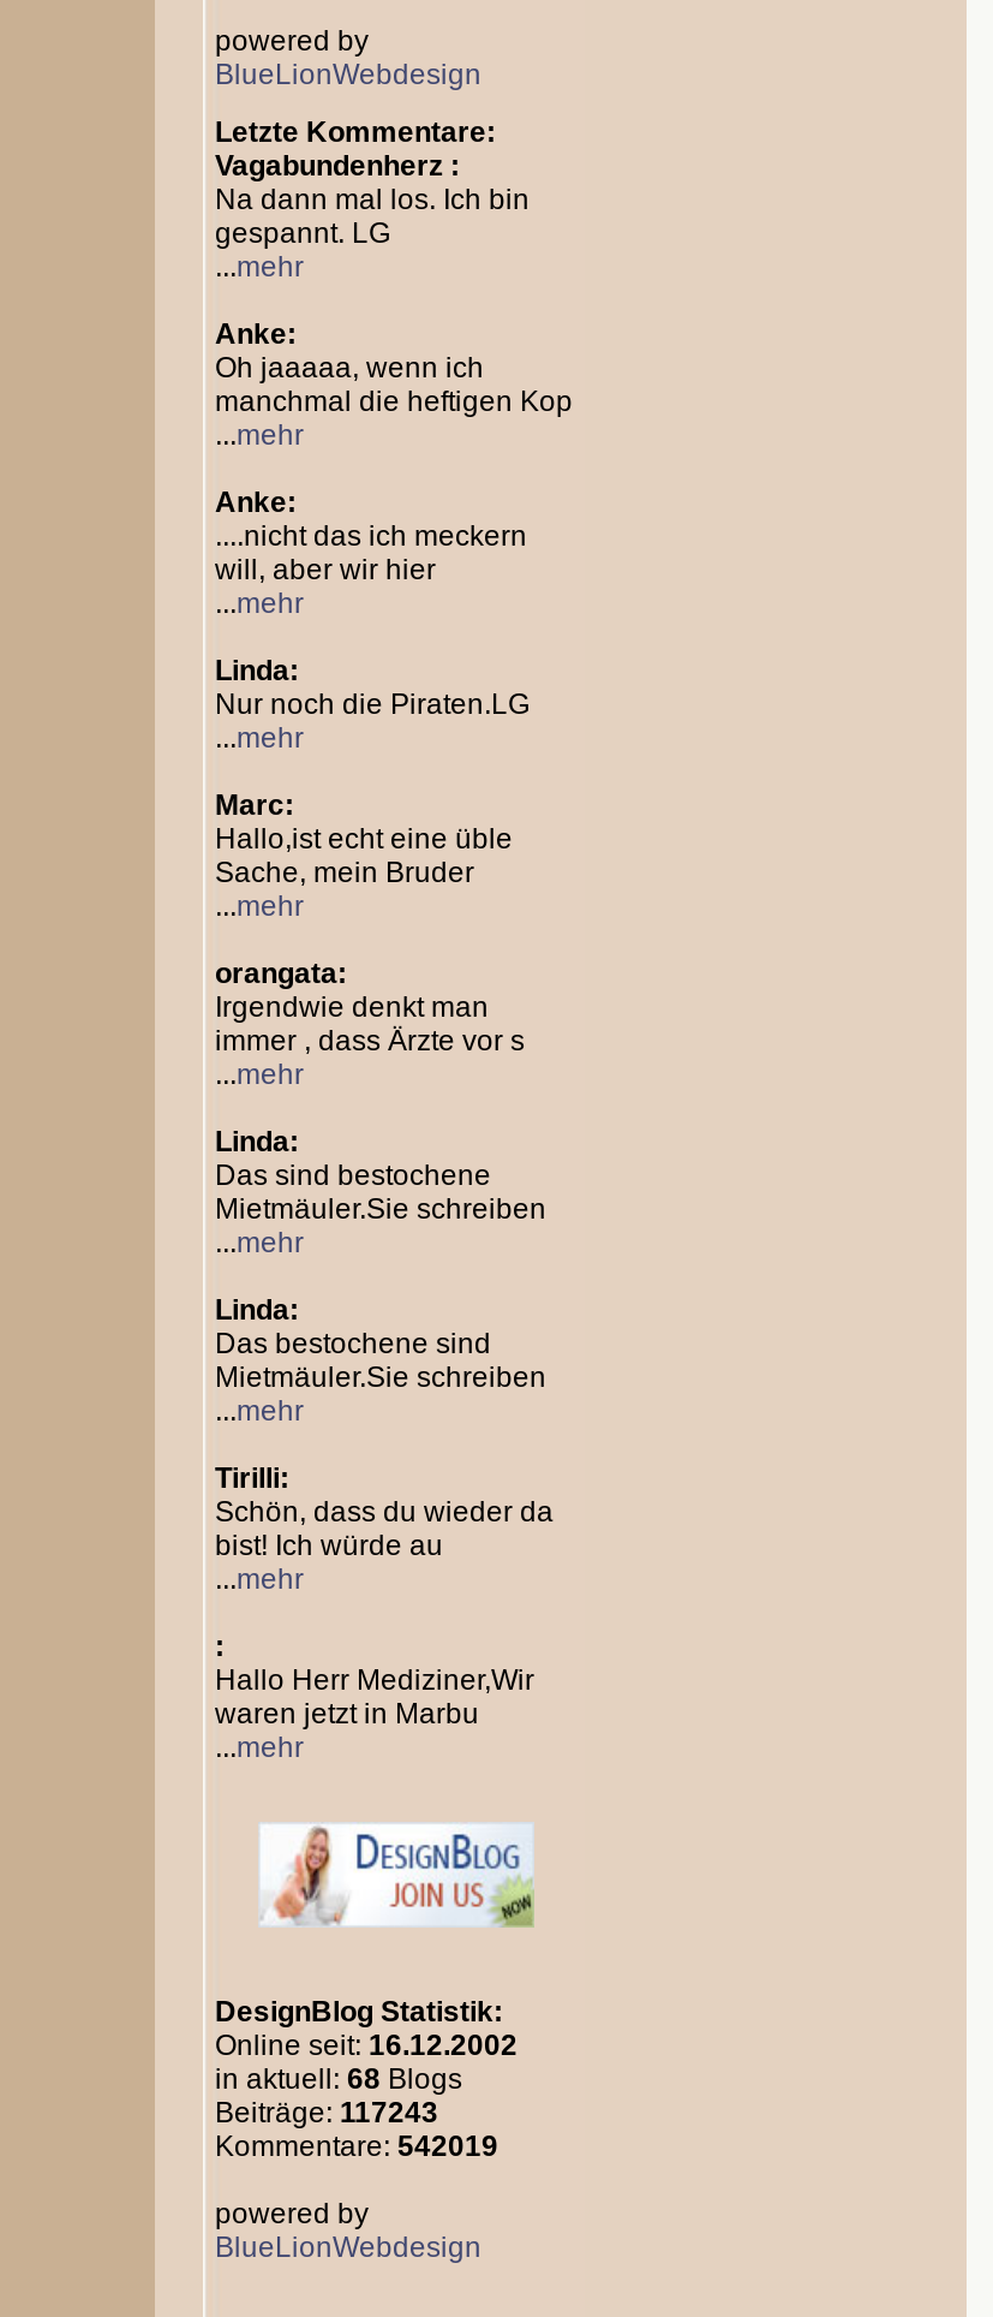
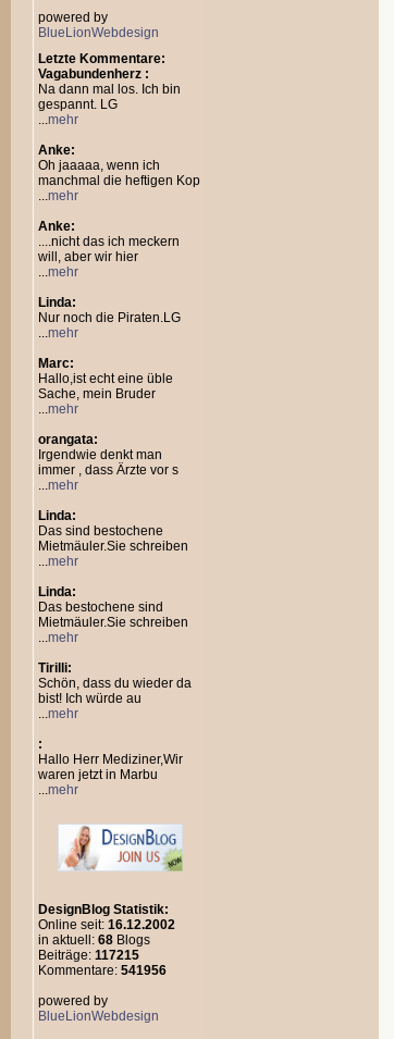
[215,2096,438,2130] Beiträge: 117243 -> [38,948,139,963] Beiträge: 117215
[215,2130,498,2163] Kommentare: 542019 -> [38,963,167,978] Kommentare: 541956

